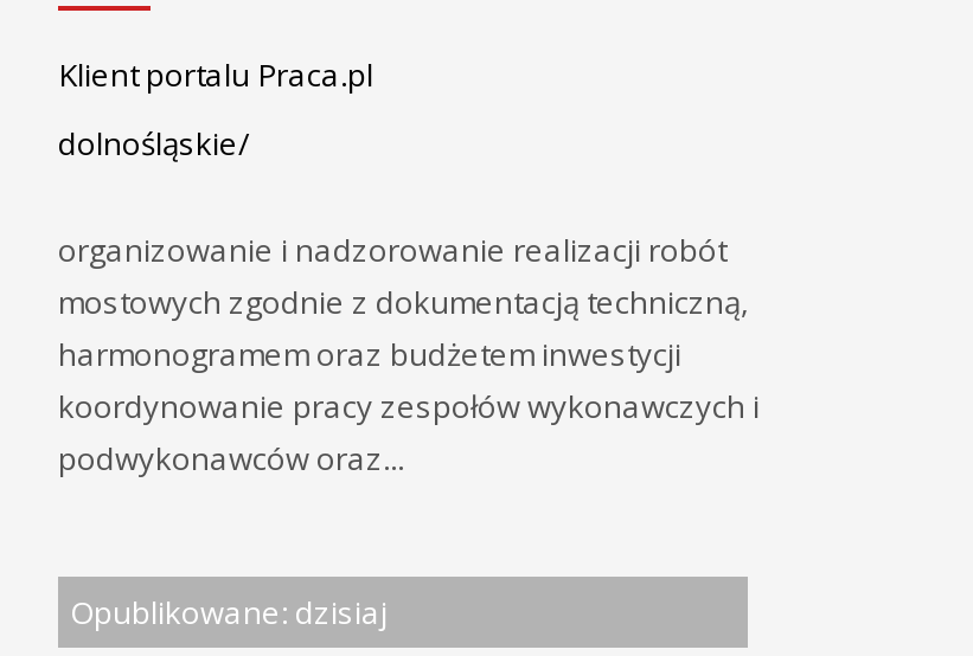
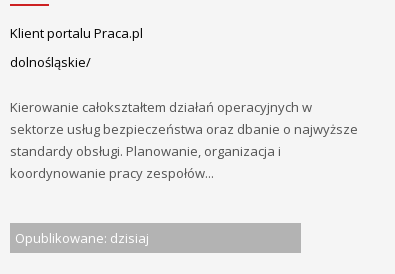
[58,228,760,479] organizowanie i nadzorowanie realizacji robót | mostowych zgodnie z dokumentacją techniczną, | harmonogramem oraz budżetem inwestycji | koordynowanie pracy zespołów wykonawczych i | podwykonawców oraz... -> [10,98,358,182] Kierowanie całokształtem działań operacyjnych w | sektorze usług bezpieczeństwa oraz dbanie o najwyższe | standardy obsługi. Planowanie, organizacja i | koordynowanie pracy zespołów...

